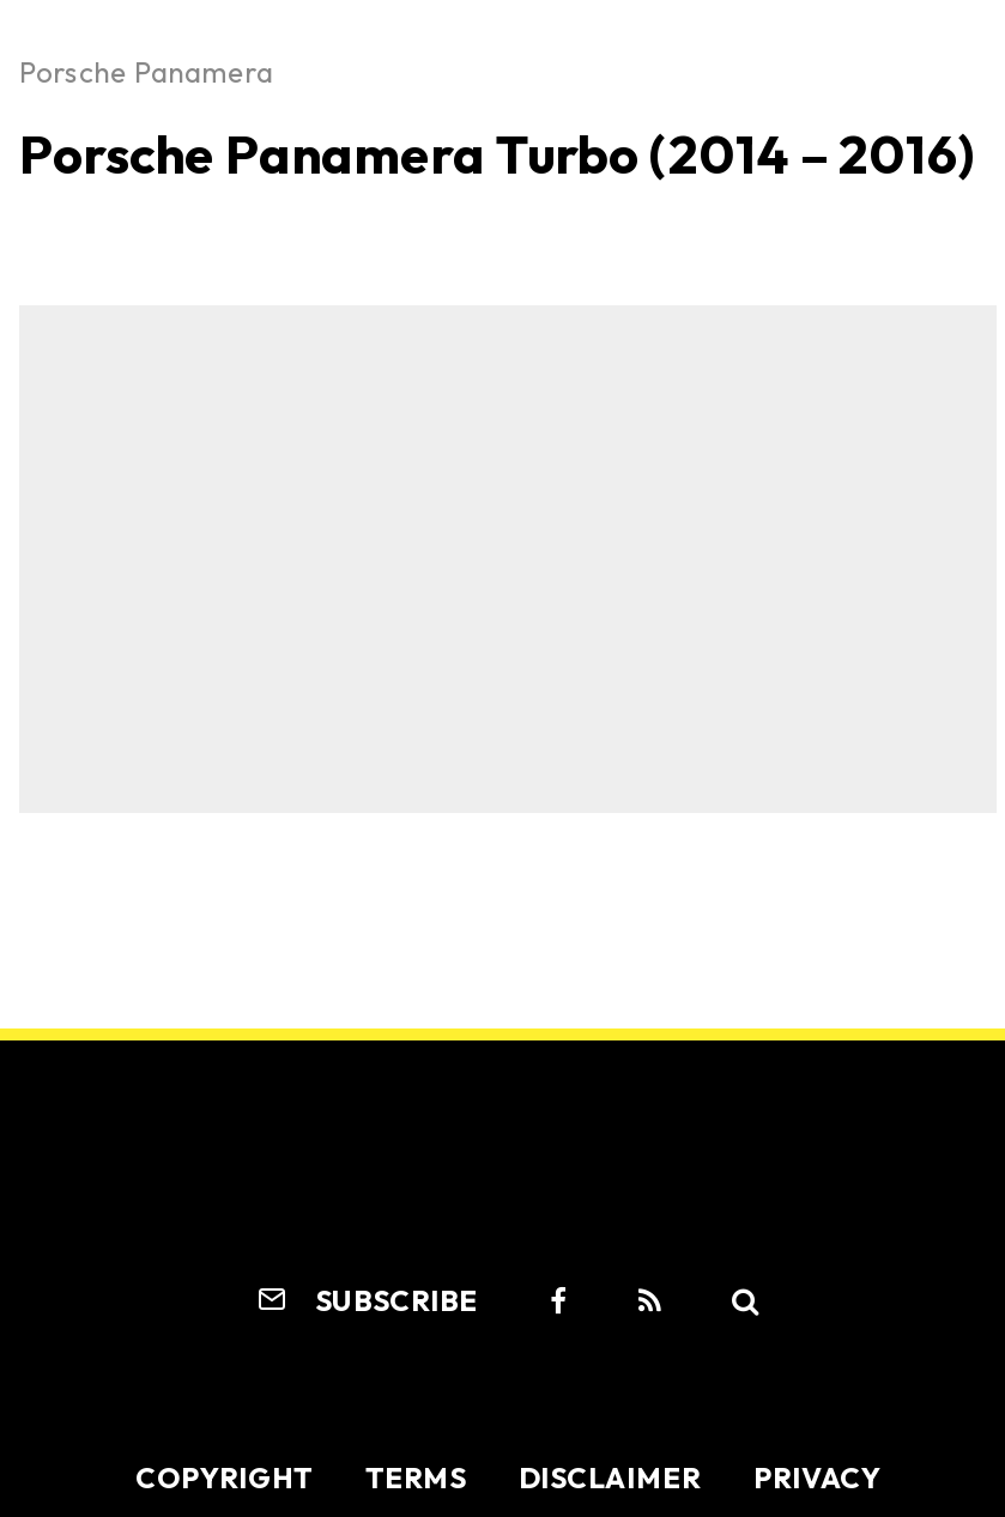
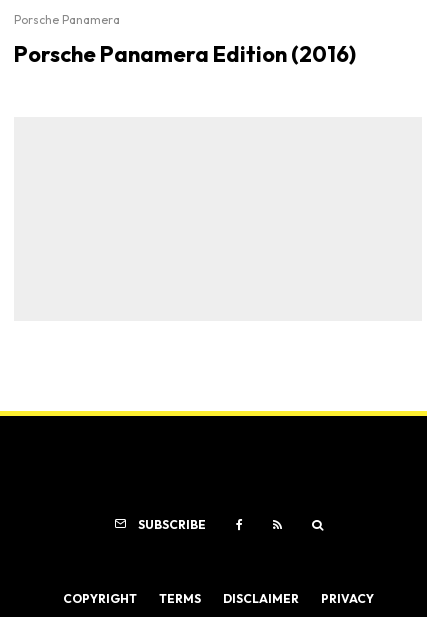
[19,121,975,188] Porsche Panamera Turbo (2014 – 2016) -> [14,40,356,68] Porsche Panamera Edition (2016)

